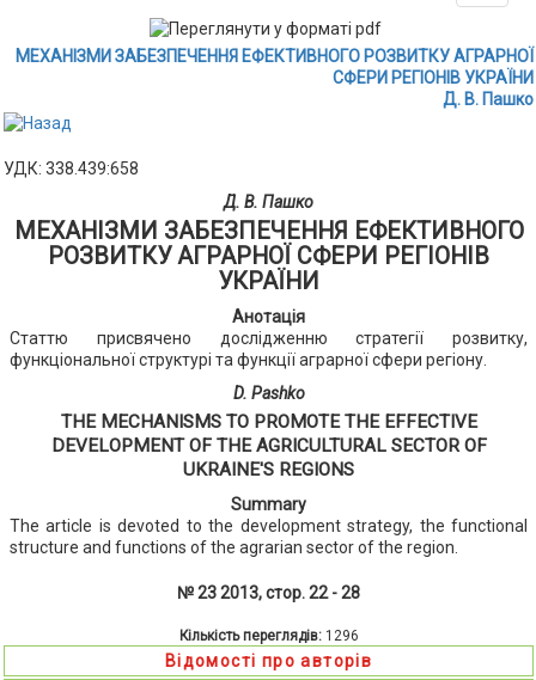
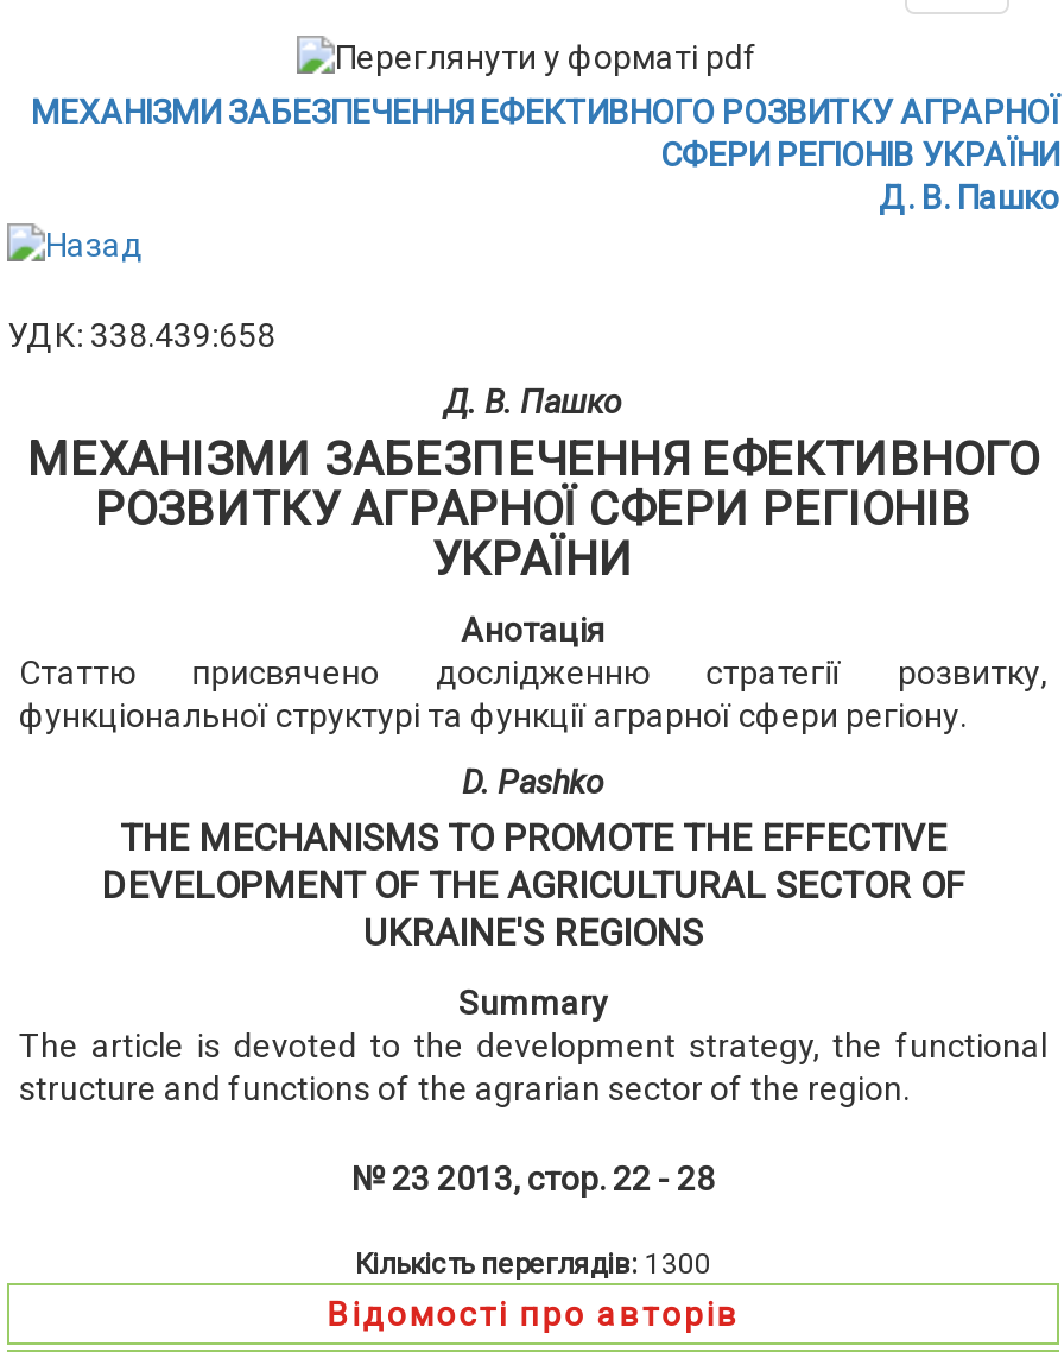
[179,627,358,644] Кількість переглядів: 1296 -> [355,1247,711,1280] Кількість переглядів: 1300

